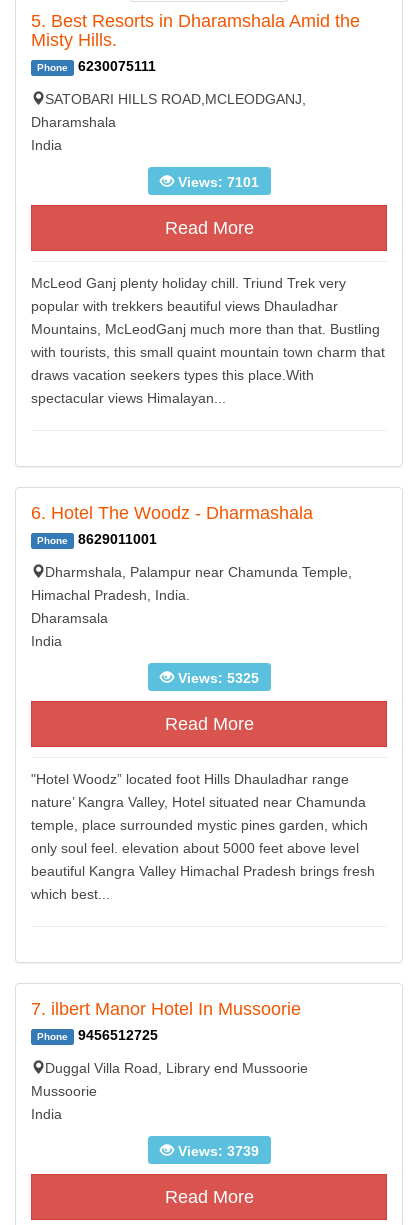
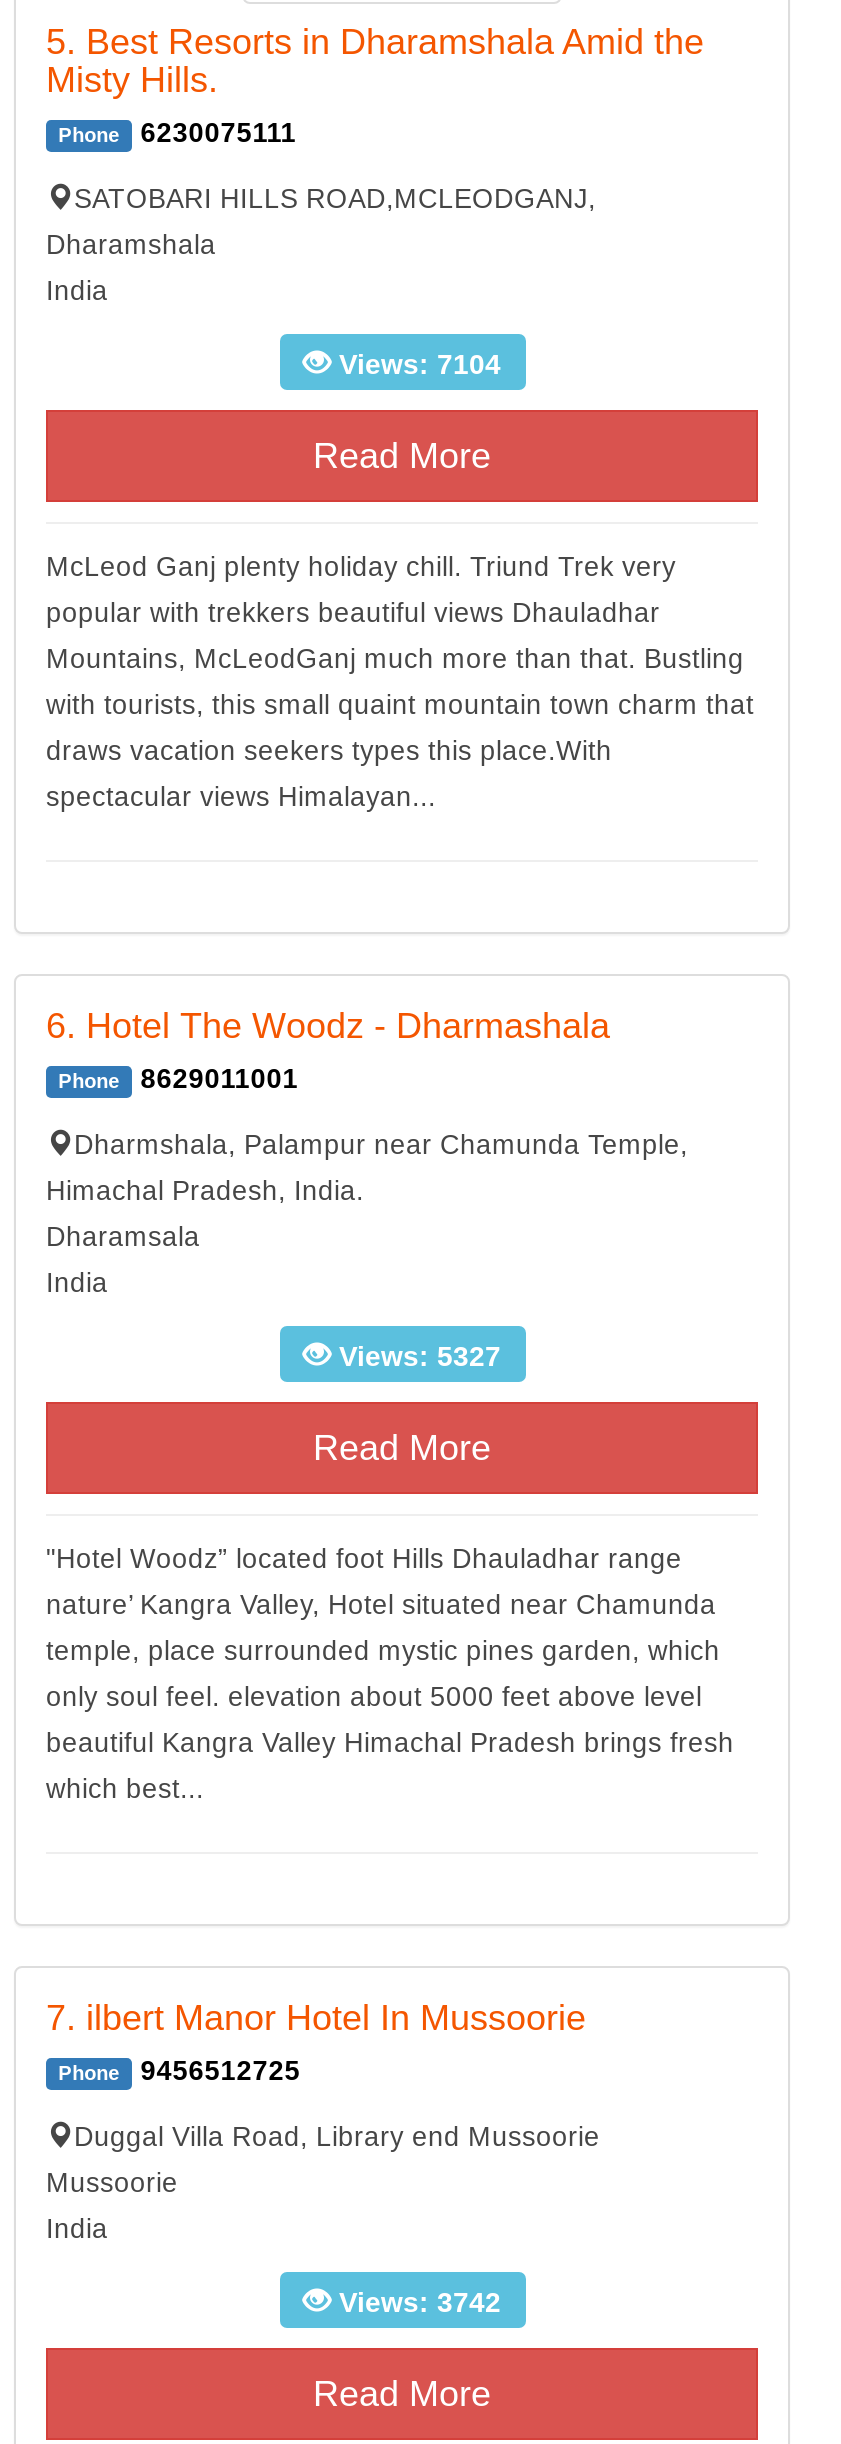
[173,174,258,190] Views: 7101 -> [331,349,501,381] Views: 7104
[173,670,258,686] Views: 5325 -> [331,1341,501,1373] Views: 5327
[173,1143,258,1159] Views: 3739 -> [331,2287,501,2319] Views: 3742

